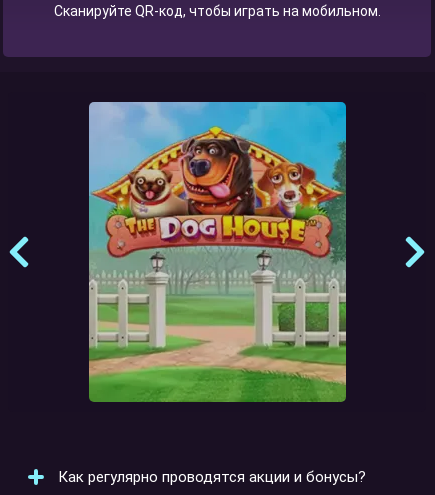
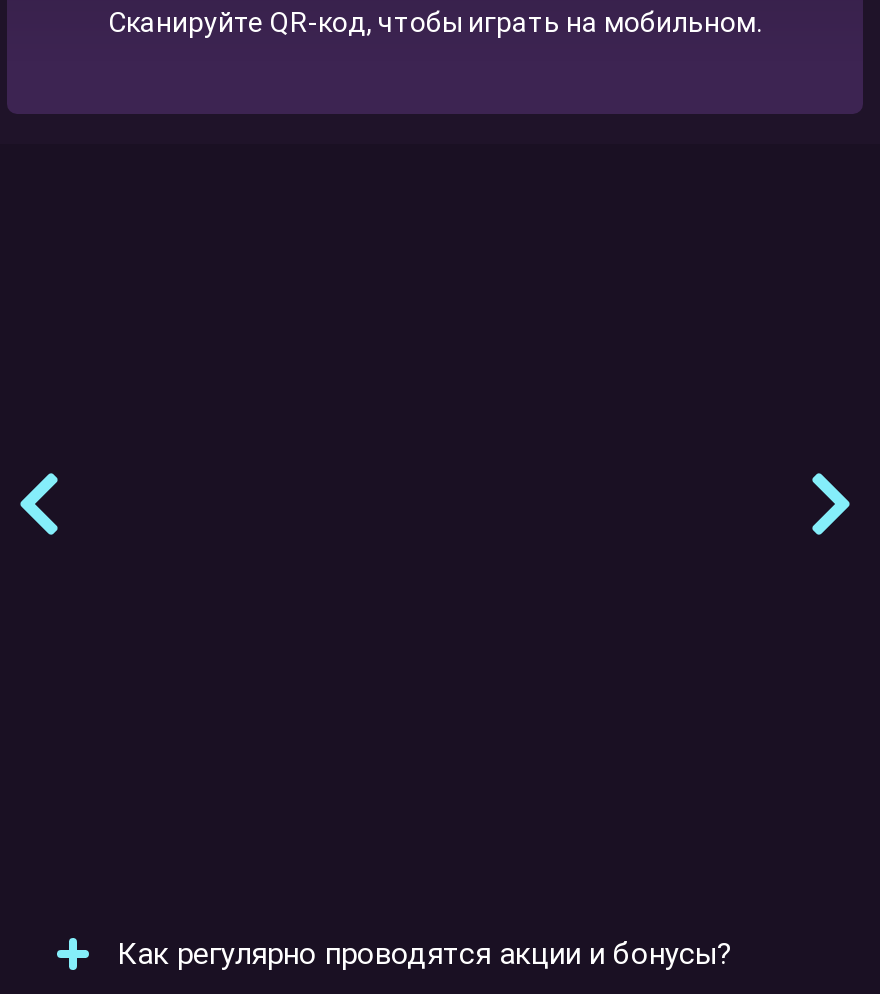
[88,101,347,403] [image] -> none

